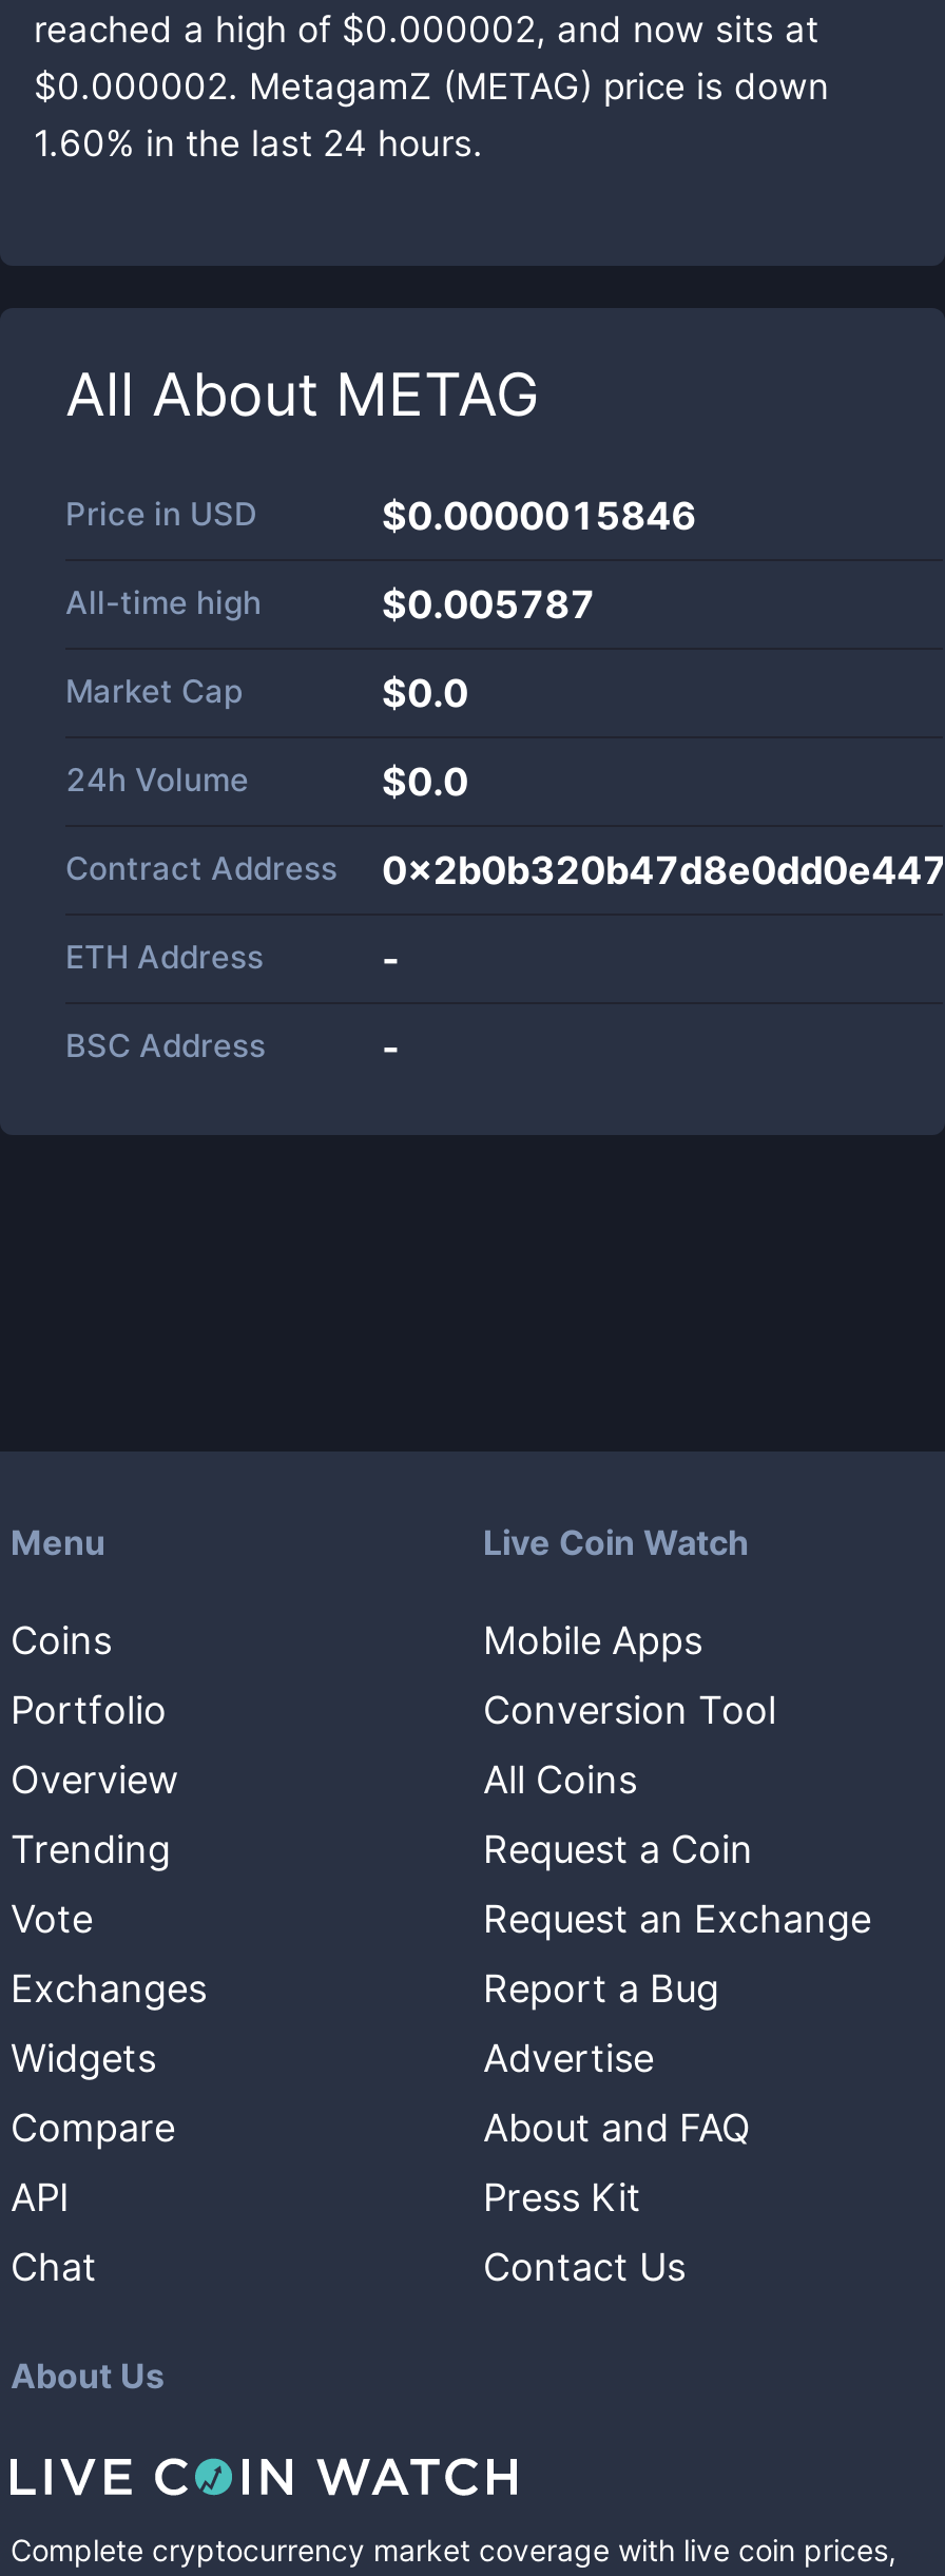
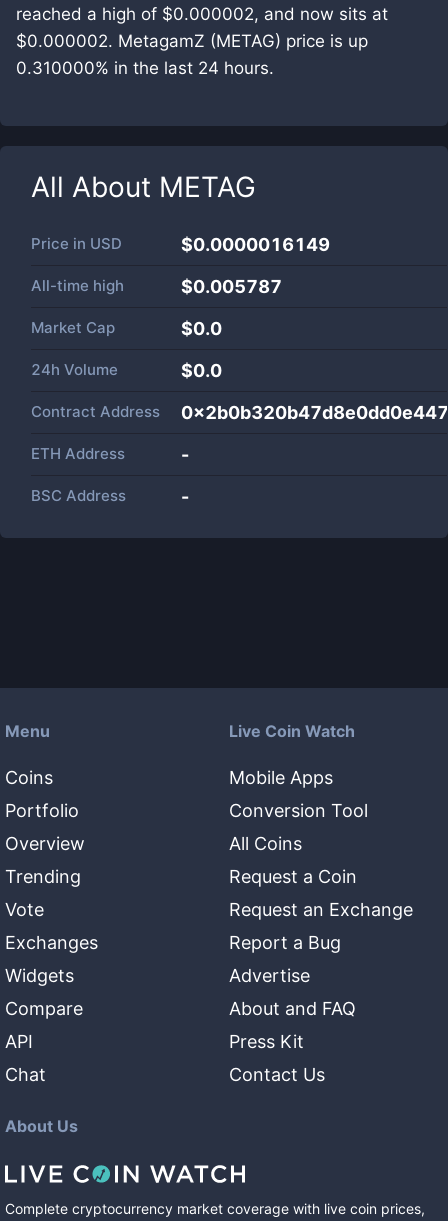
[34,65,829,108] $0.000002. MetagamZ (METAG) price is down -> [16,31,368,51] $0.000002. MetagamZ (METAG) price is up
[34,122,483,165] 1.60% in the last 24 hours. -> [16,58,274,78] 0.310000% in the last 24 hours.
[382,494,696,538] $0.0000015846 -> [181,234,330,255] $0.0000016149

